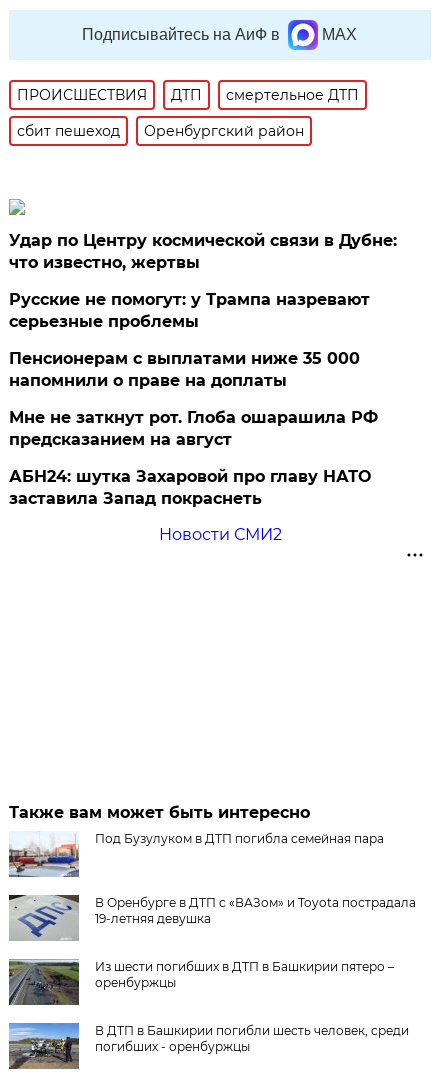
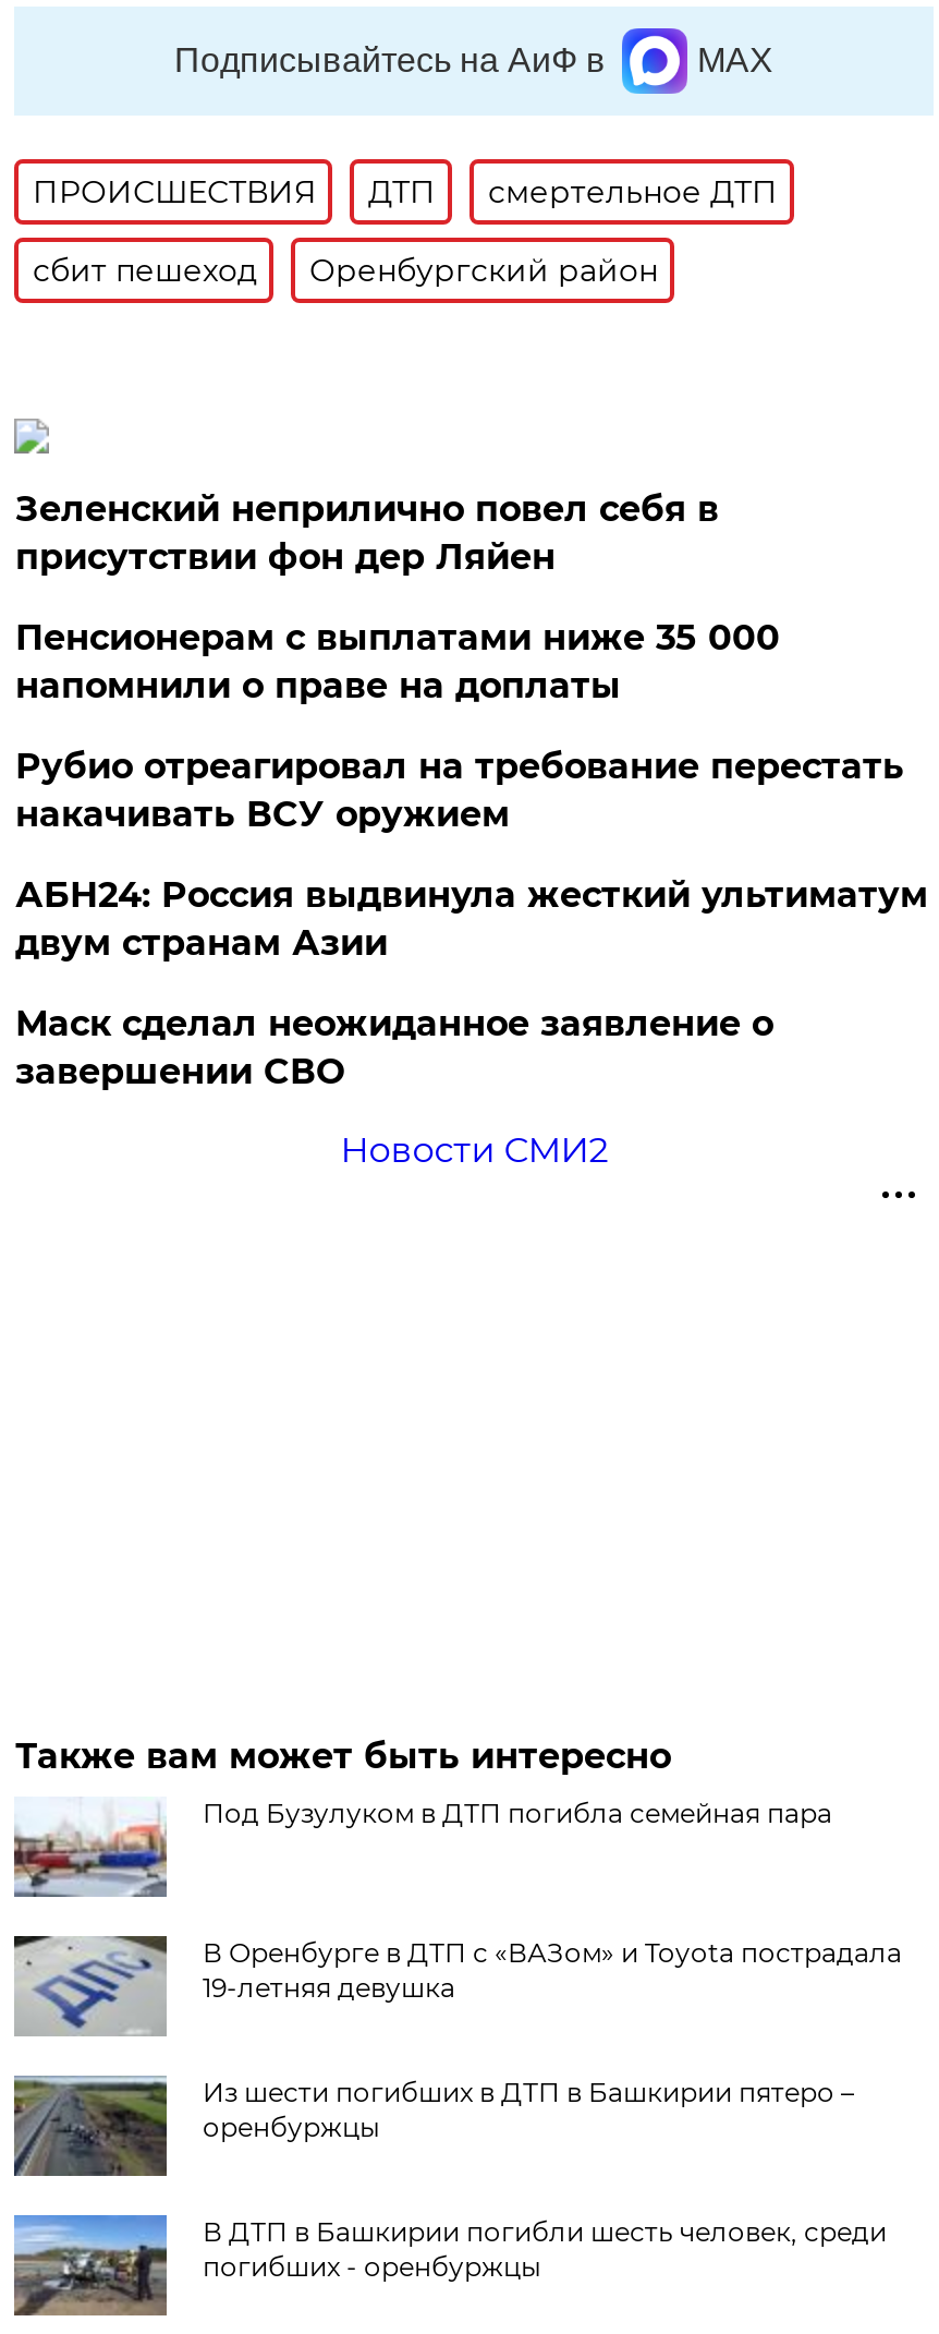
[9,231,397,331] Удар по Центру космической связи в Дубне: | что известно, жертвы | Русские не помогут: у Трампа назревают | серьезные проблемы -> [15,488,719,578] Зеленский неприлично повел cебя в | присутствии фон дер Ляйен
moved [9,349,360,390] -> [15,617,780,706]: Пенсионерам с выплатами ниже 35 000 | напомнили о праве на доплаты
[9,408,378,508] Мне не заткнут рот. Глоба ошарашила РФ | предсказанием на август | АБН24: шутка Захаровой про главу НАТО | заставила Запад покраснеть -> [15,745,928,1092] Рубио отреагировал на требование перестать | накачивать ВСУ оружием | АБН24: Россия выдвинула жесткий ультиматум | двум странам Азии | Маск сделал неожиданное заявление о | завершении СВО

